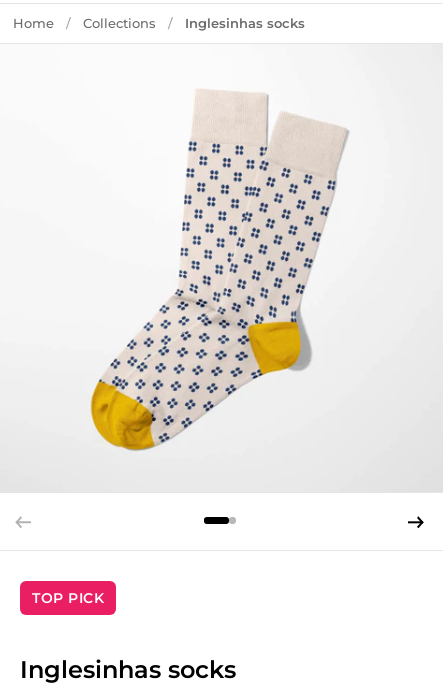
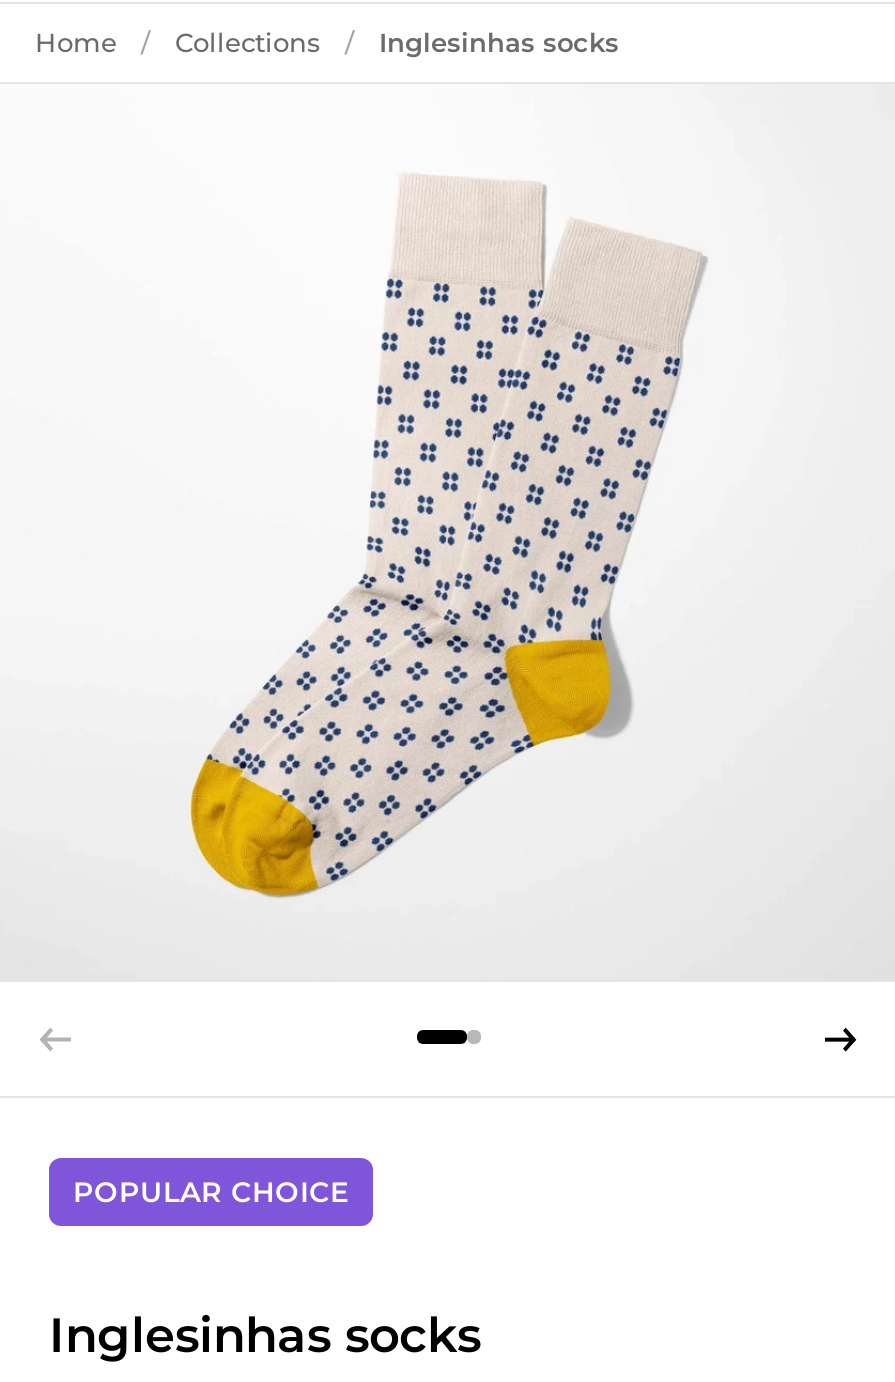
[32,589,104,607] TOP PICK -> [73,1174,349,1210] POPULAR CHOICE

